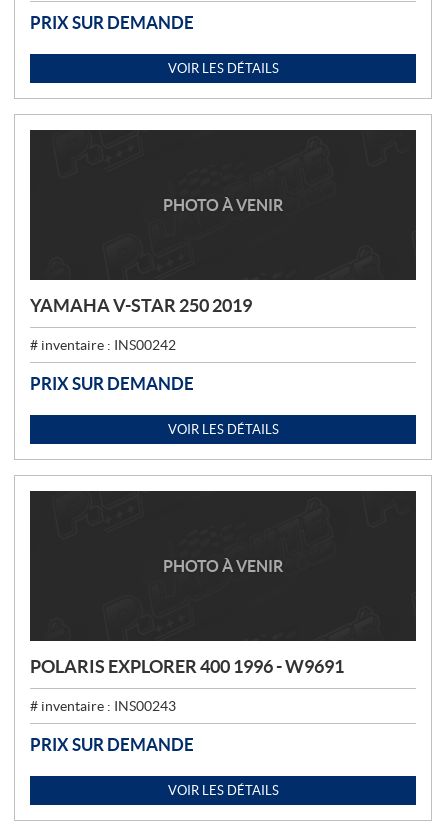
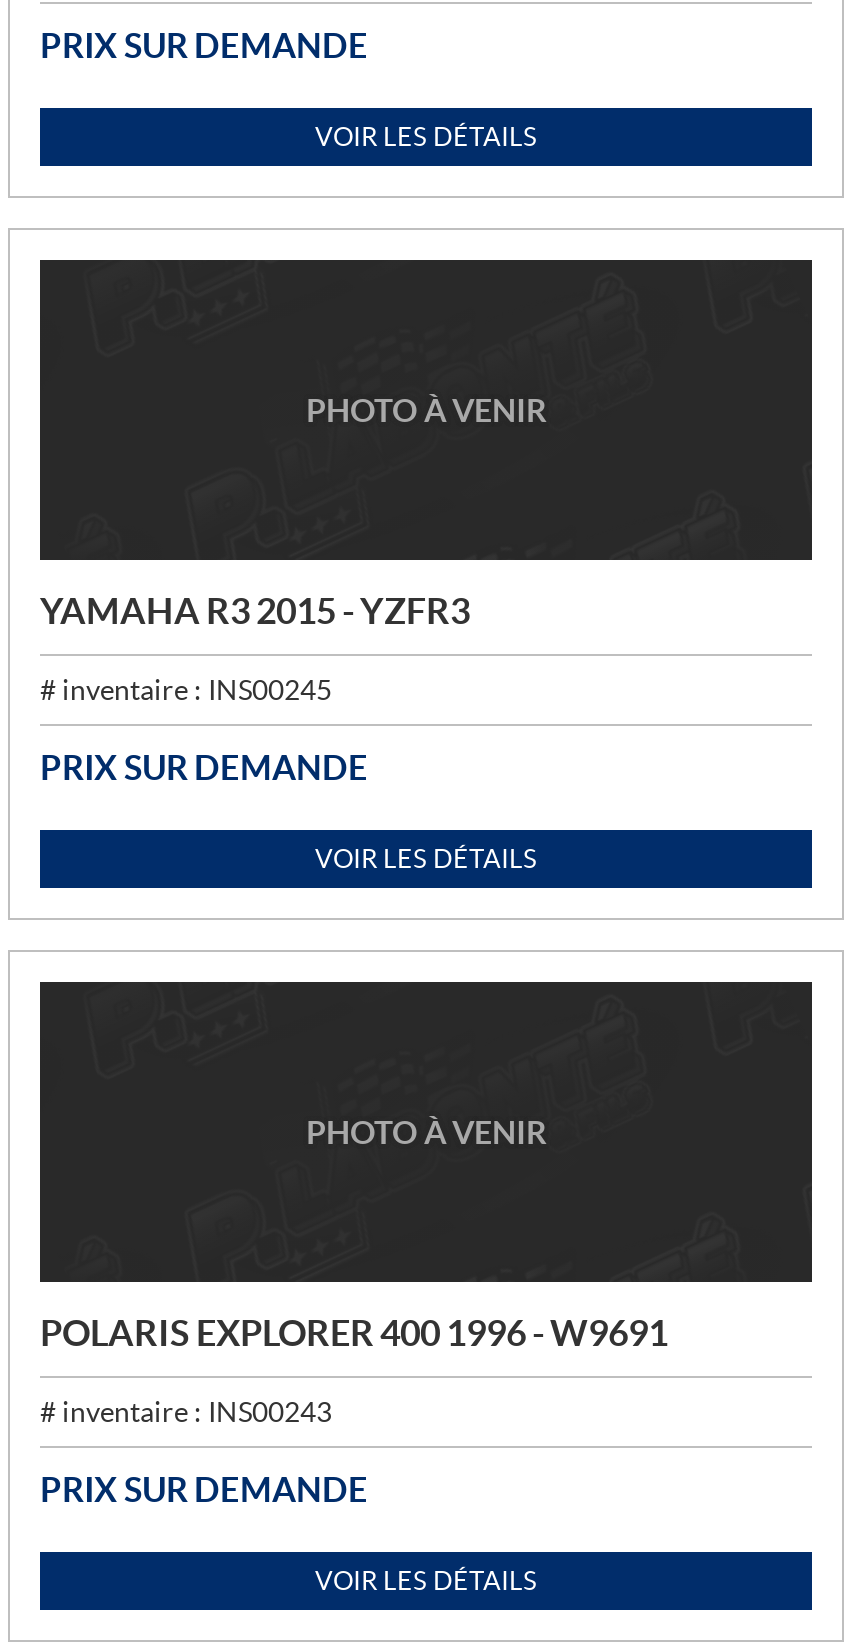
[30,294,252,315] YAMAHA V-STAR 250 2019 -> [40,589,470,631] YAMAHA R3 2015 - YZFR3
[30,336,176,352] # inventaire : INS00242 -> [40,673,332,705] # inventaire : INS00245

